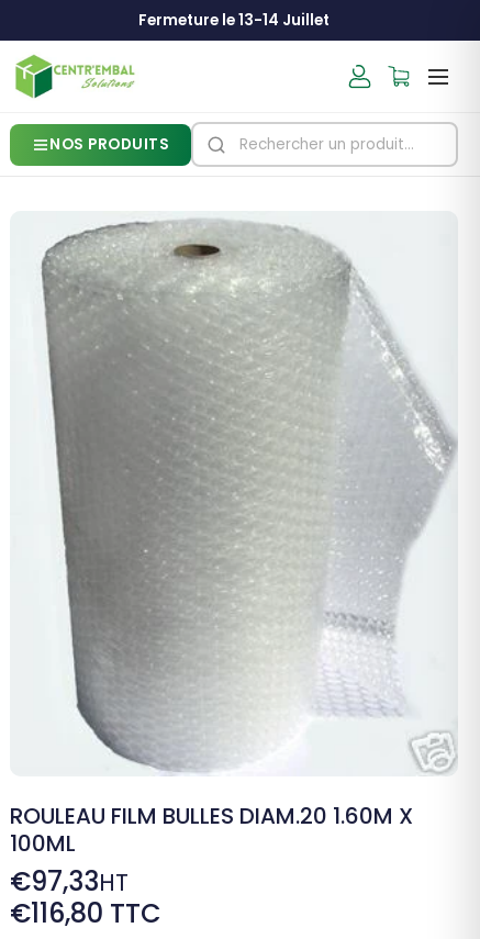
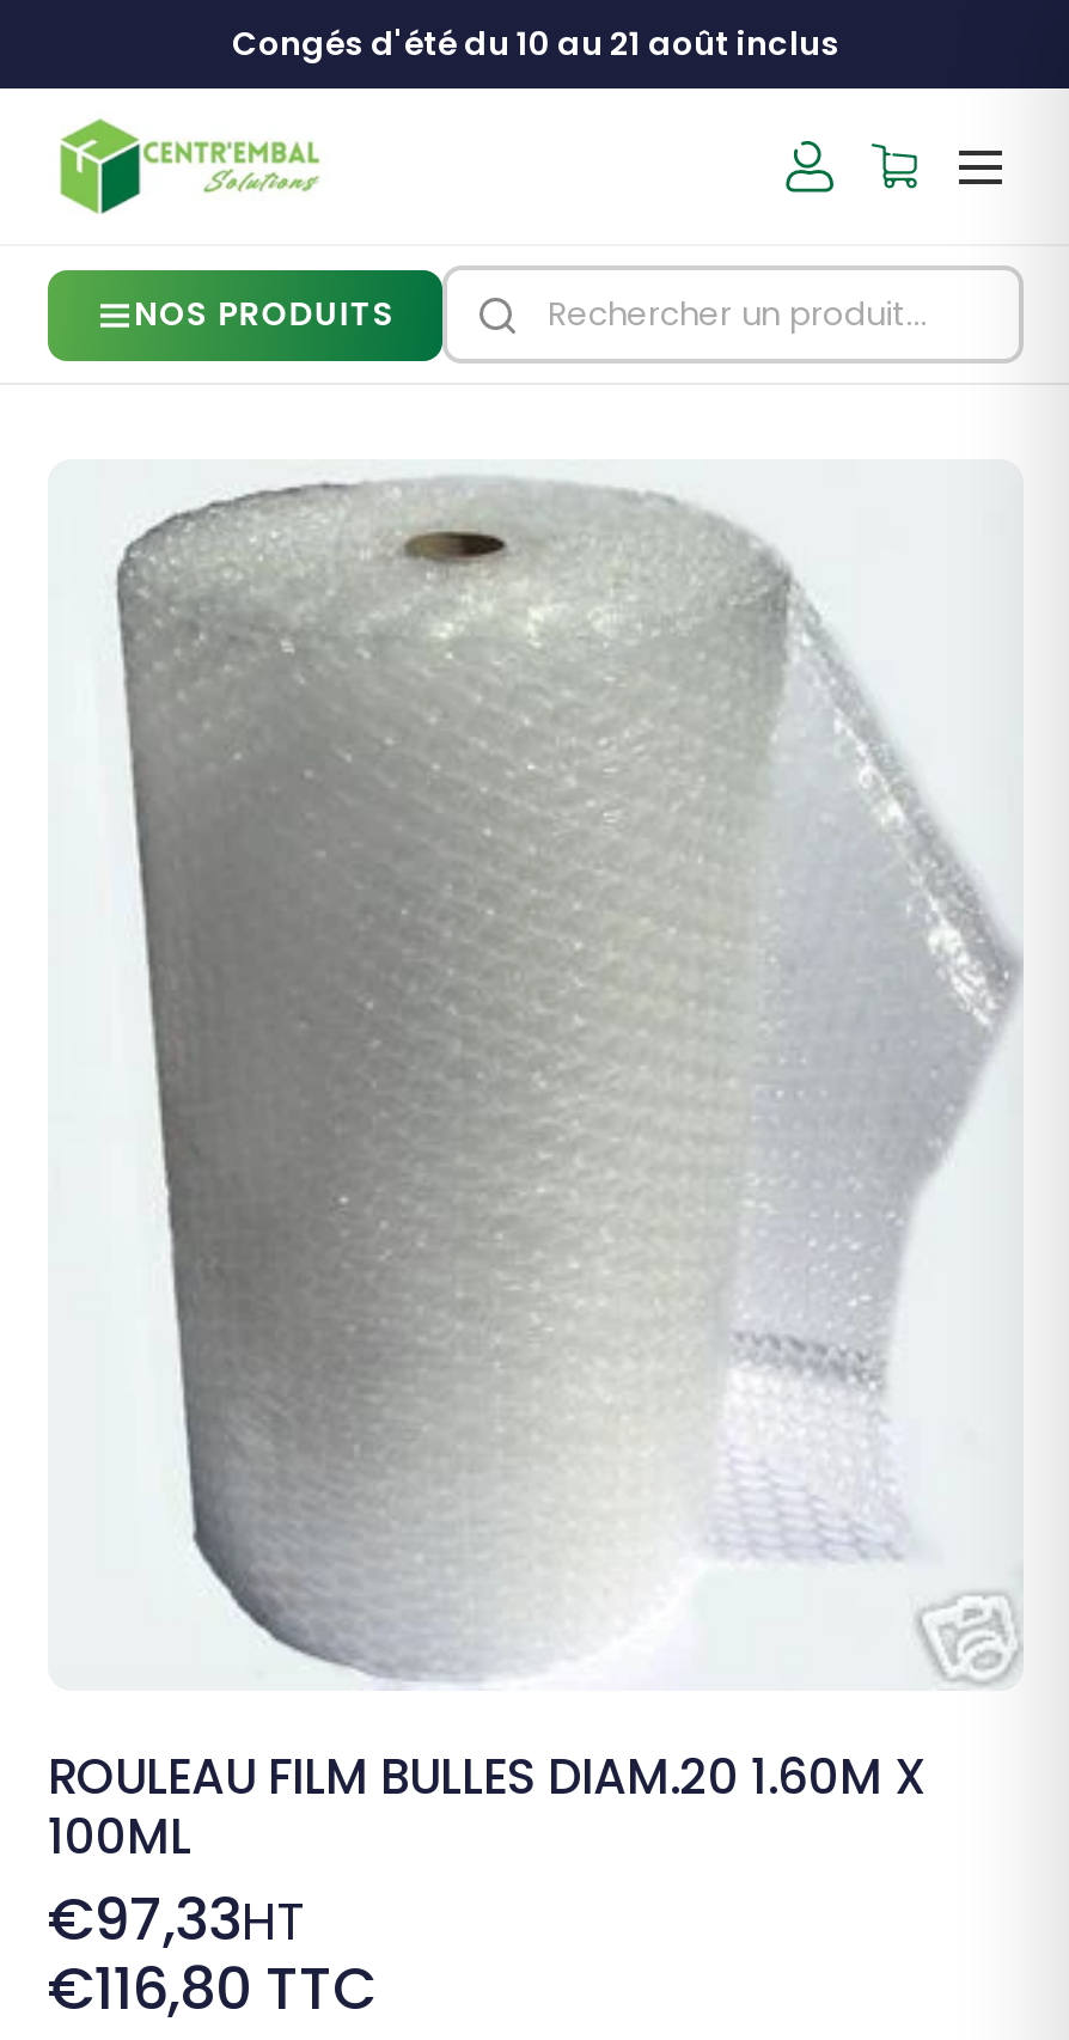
[138,10,330,31] Fermeture le 13-14 Juillet -> [232,22,839,67] Congés d'été du 10 au 21 août inclus

